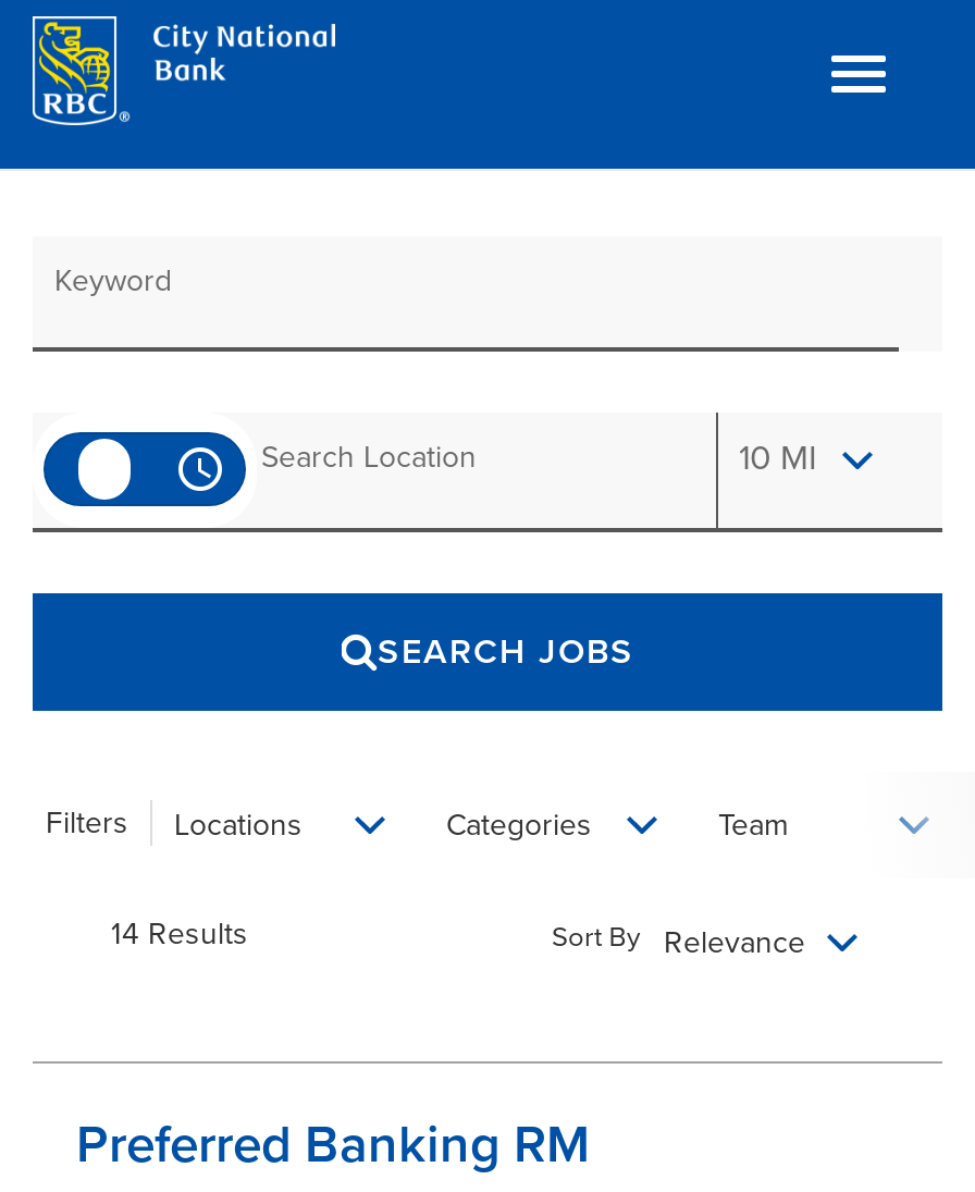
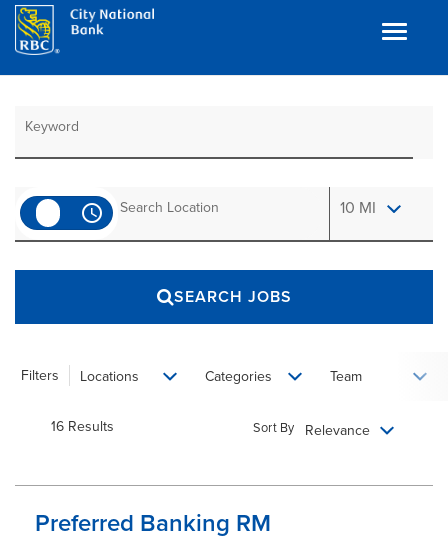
[111,910,248,956] 14 Results -> [51,416,114,437] 16 Results

